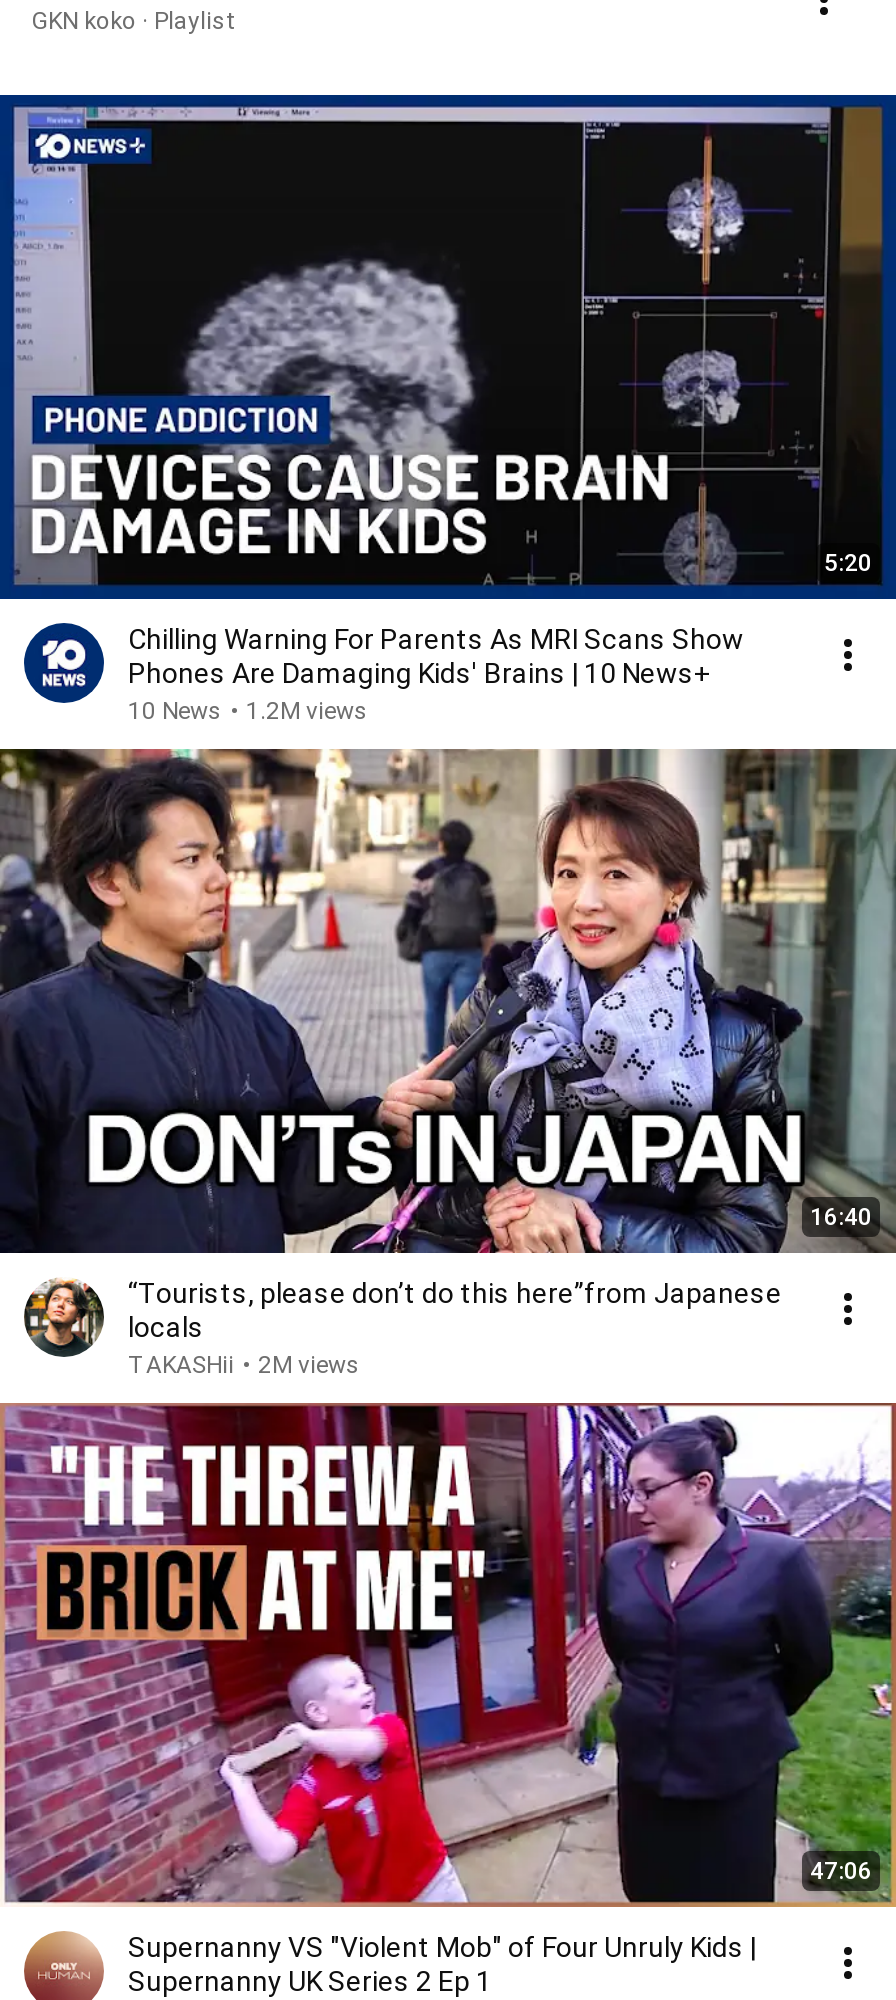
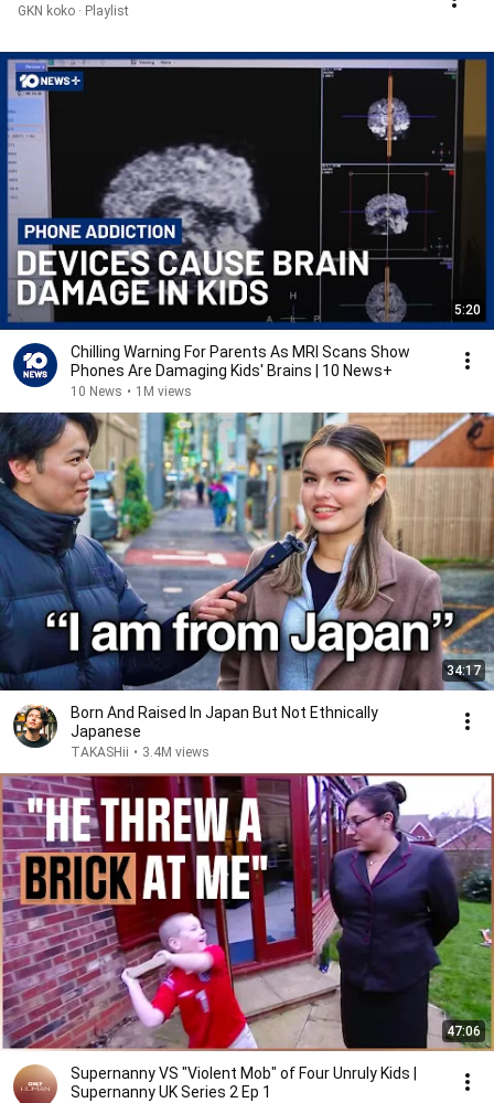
[128,696,368,724] 10 News • 1.2M views -> [71,384,192,399] 10 News • 1M views
[6,748,890,1254] [image] | 16:40 -> [3,411,491,692] [image] | 34:17
[128,1276,782,1378] “Tourists, please don’t do this here”from Japanese | locals | TAKASHii • 2M views -> [71,704,378,760] Born And Raised In Japan But Not Ethnically | Japanese | TAKASHii • 3.4M views

